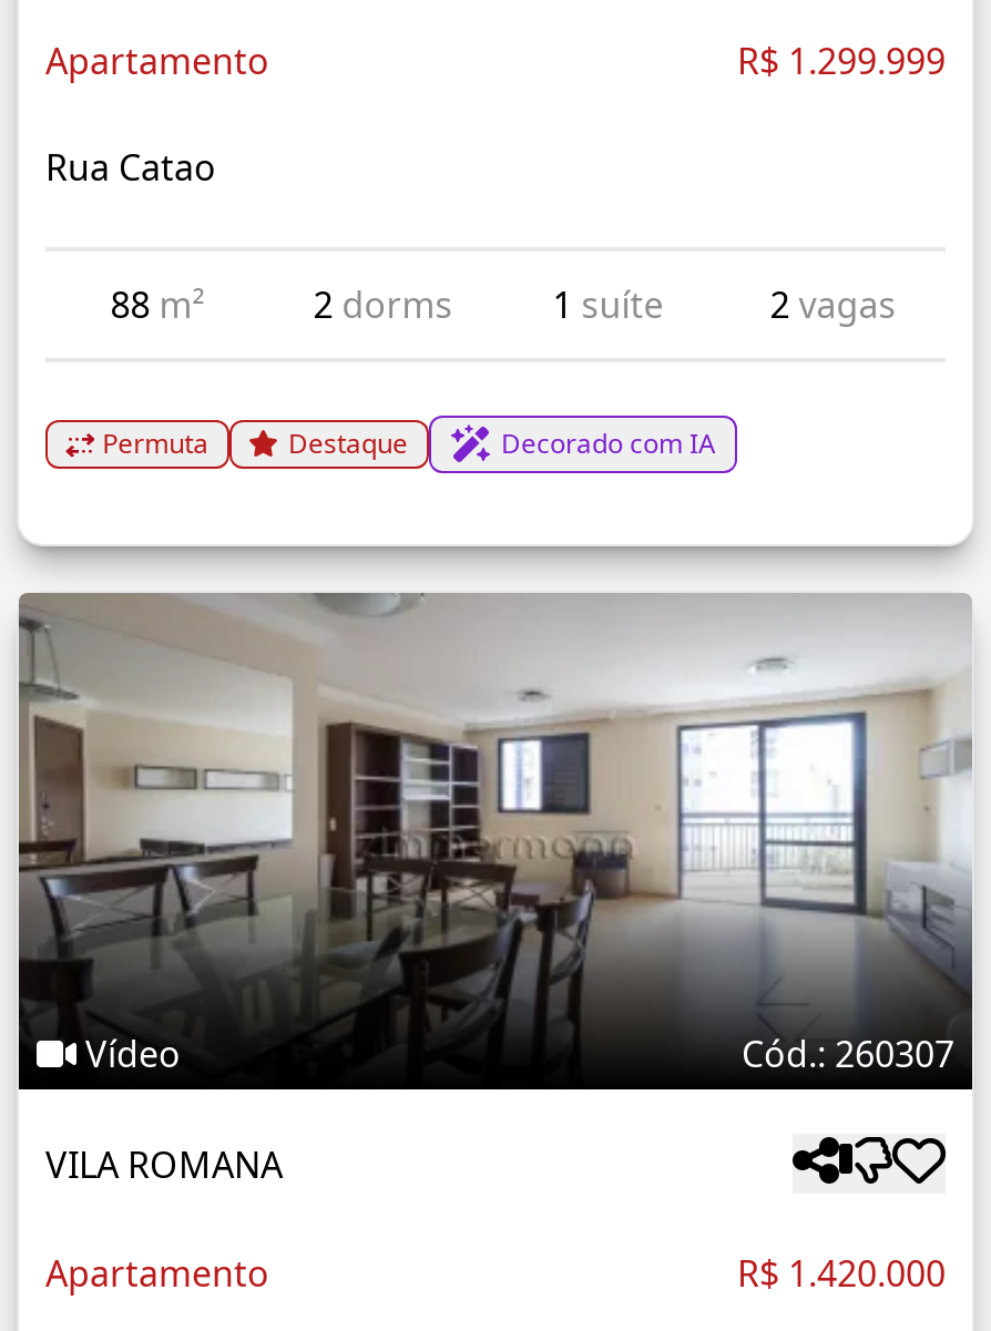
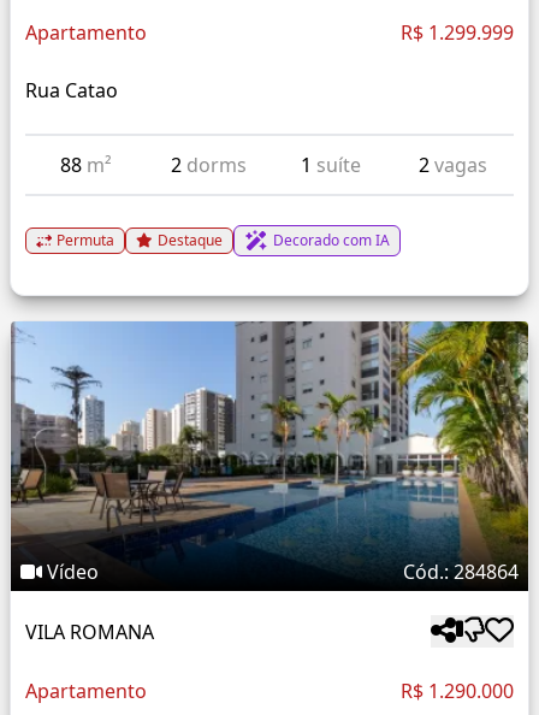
[17,591,972,1079] [image] | Cód.: 260307 -> [11,320,529,585] [image] | Cód.: 284864
[737,1250,946,1298] R$ 1.420.000 -> [401,678,514,705] R$ 1.290.000

